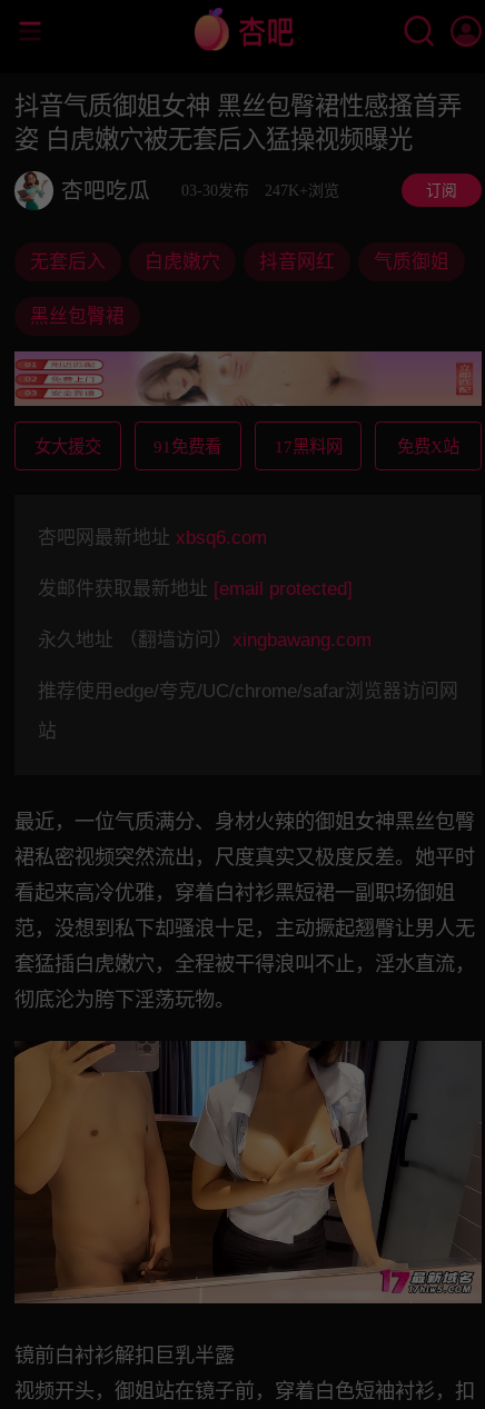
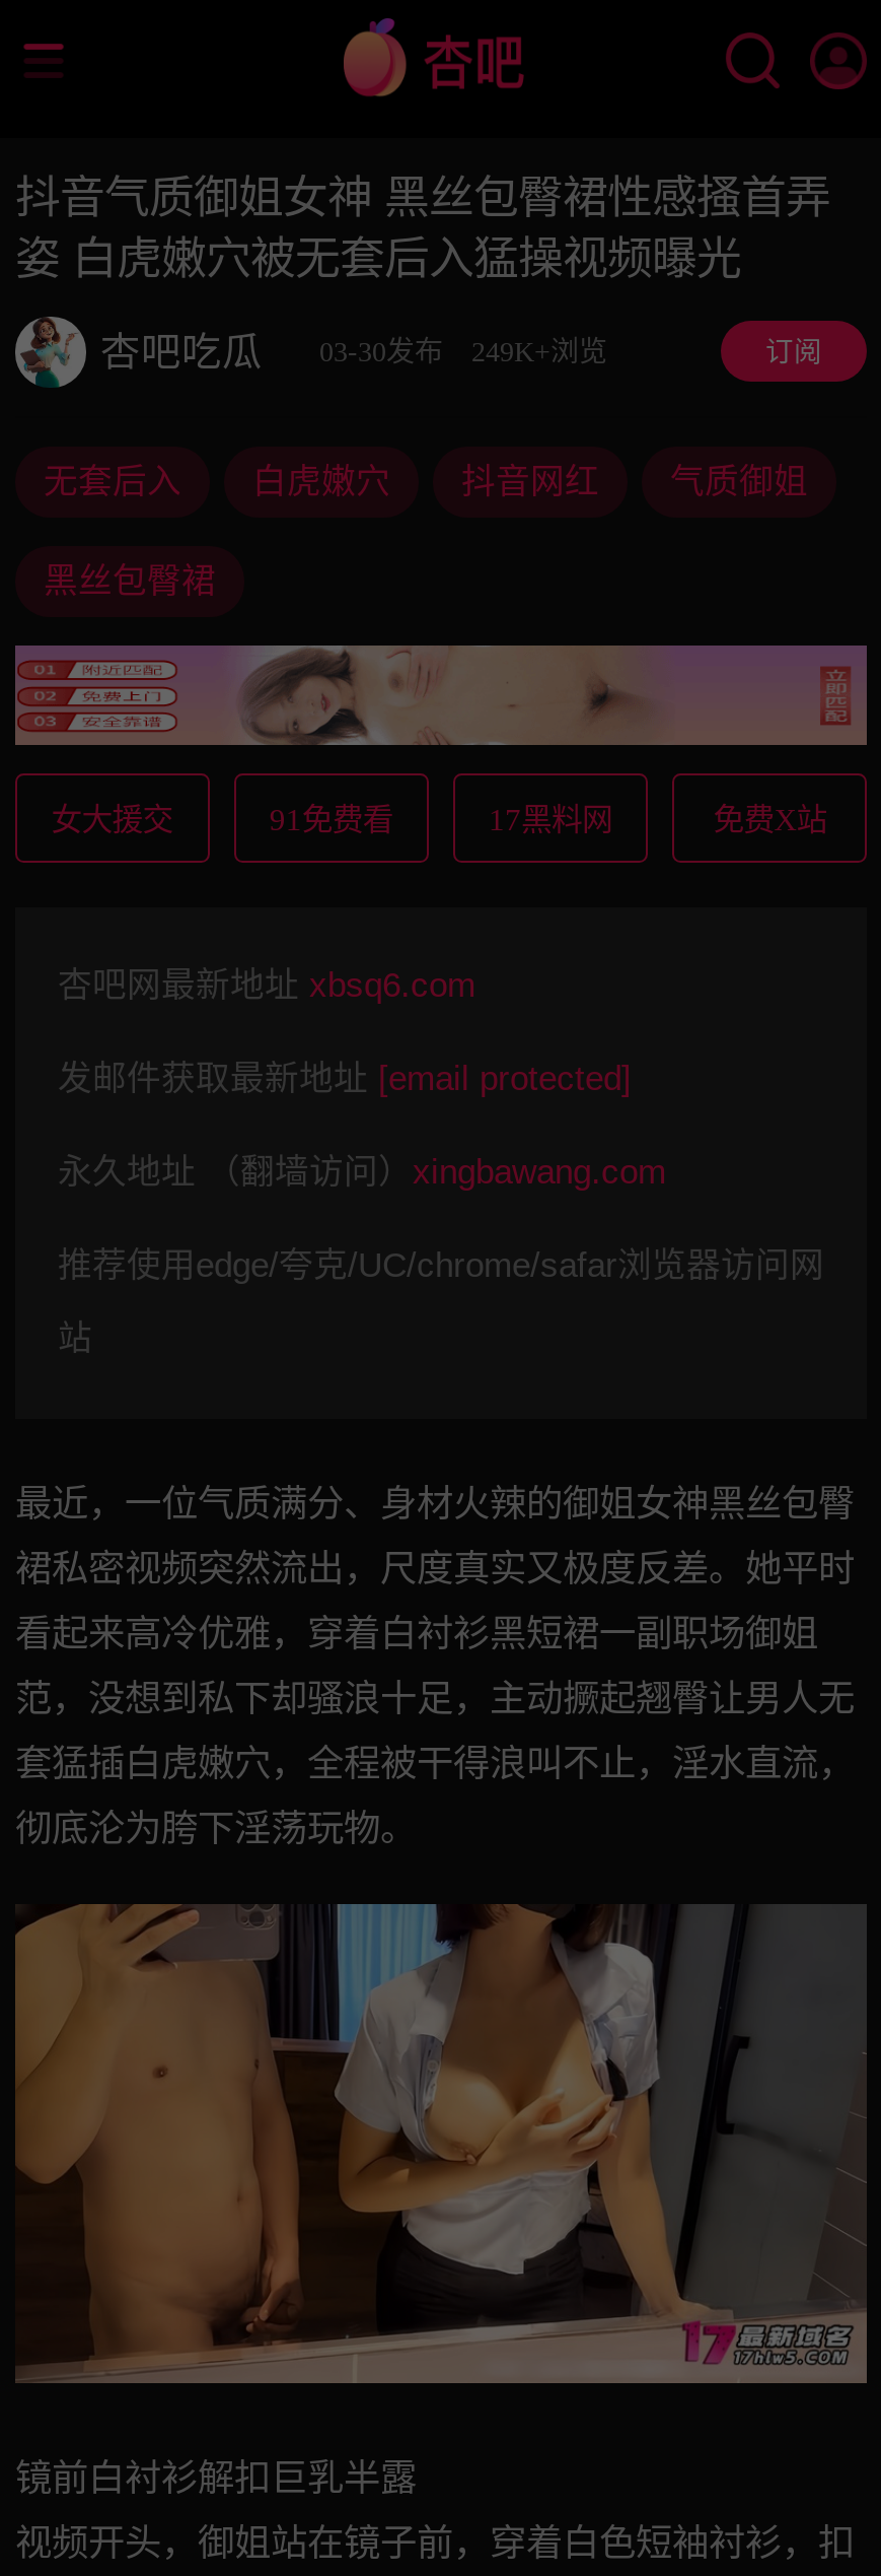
[61,179,339,201] 杏吧吃瓜 03-30发布 247K+浏览 -> [100,330,607,371] 杏吧吃瓜 03-30发布 249K+浏览

